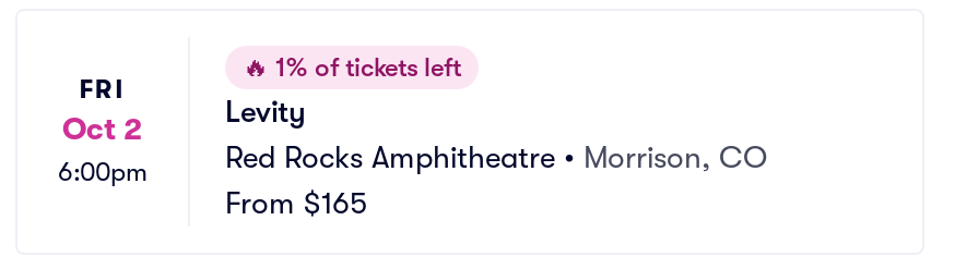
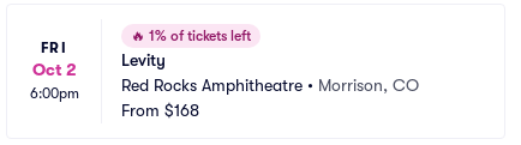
[225,185,367,220] From $165 -> [121,101,199,120] From $168

